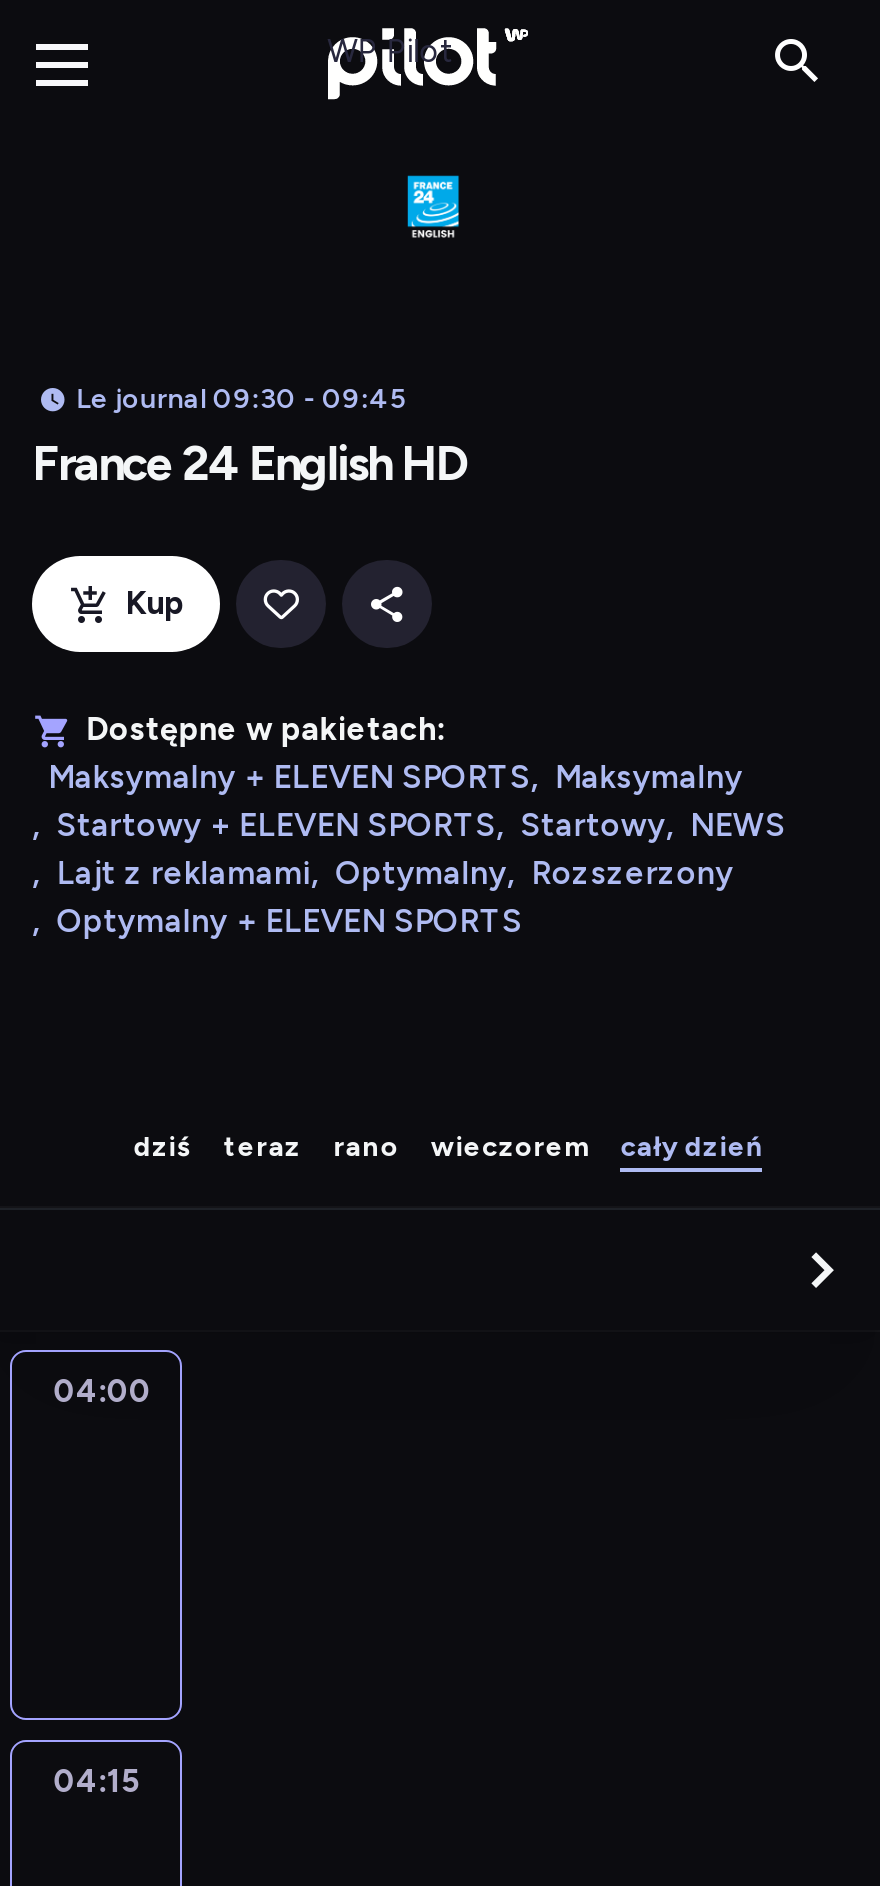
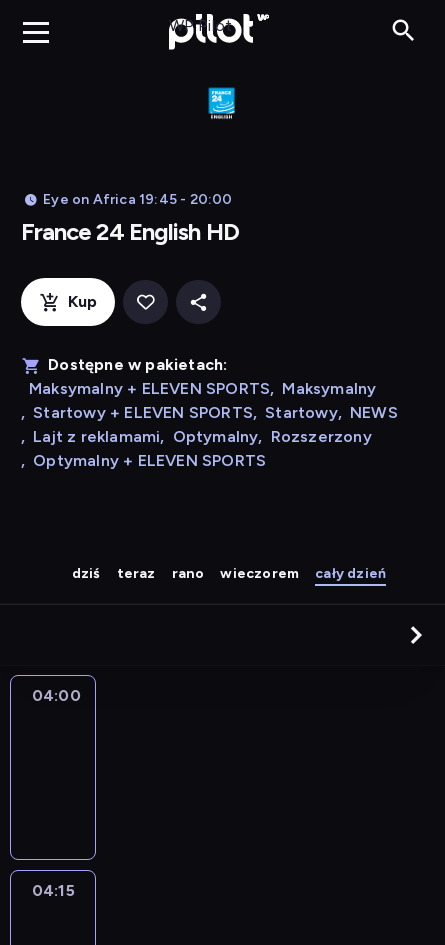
[76,382,406,416] Le journal 09:30 - 09:45 -> [43,191,233,208] Eye on Africa 19:45 - 20:00

